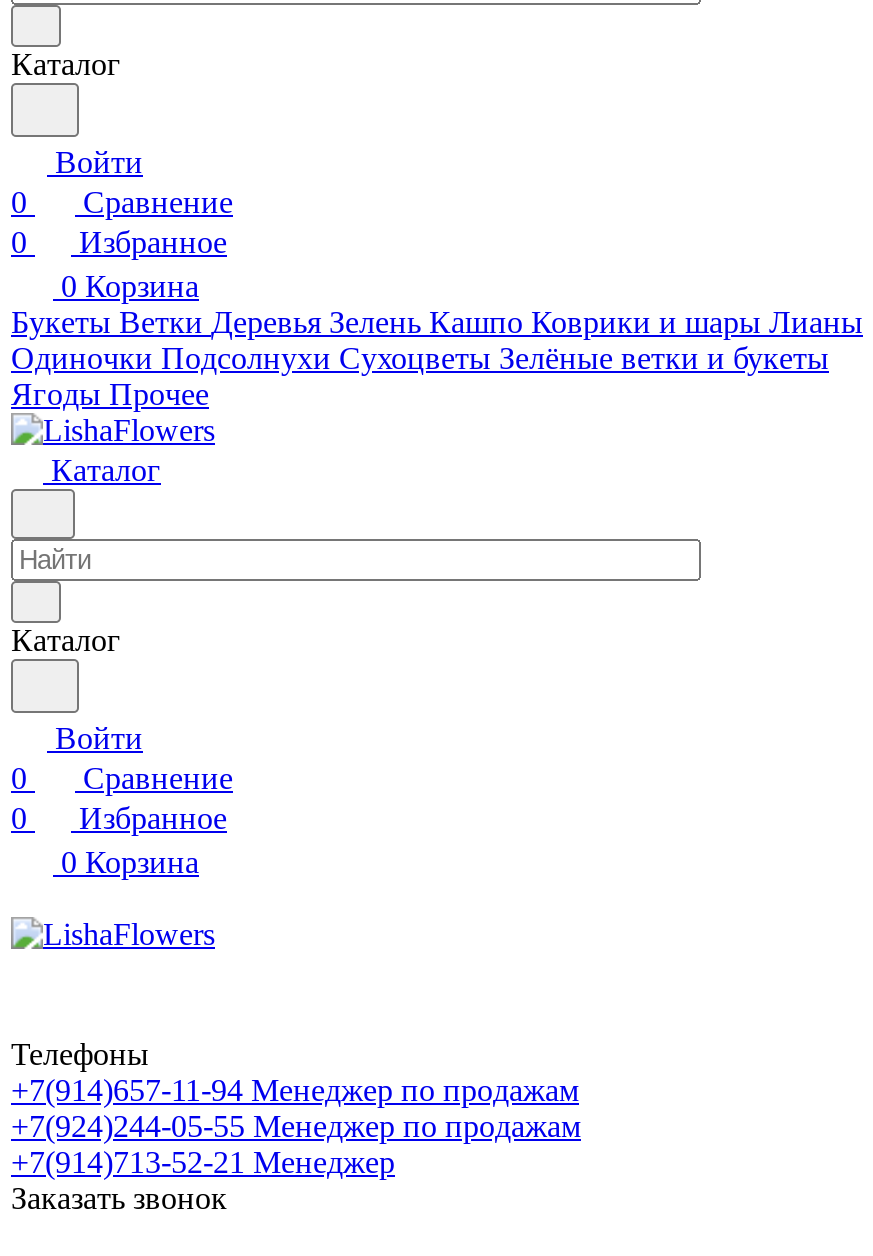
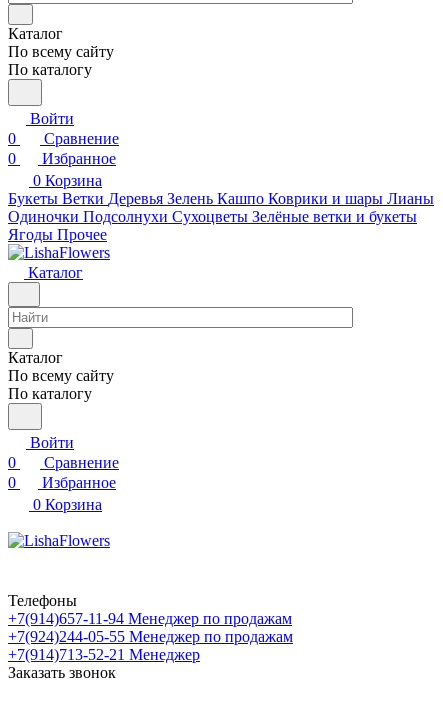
none -> [8,43,114,78] По всему сайту | По каталогу
none -> [8,367,114,402] По всему сайту | По каталогу

